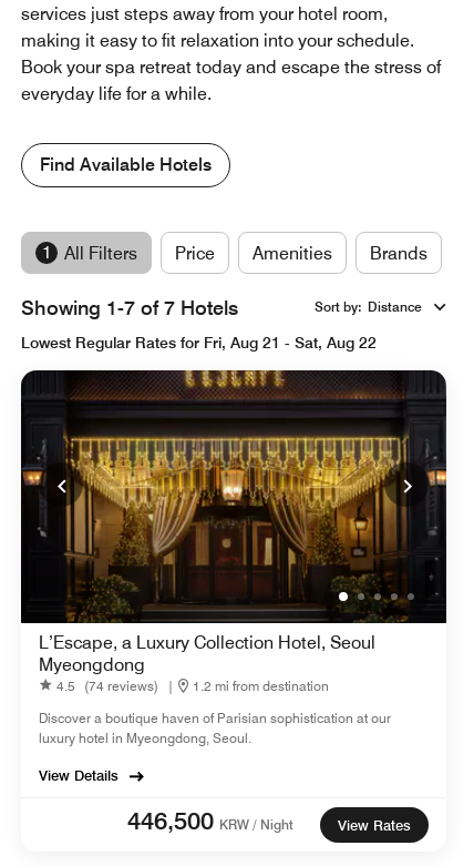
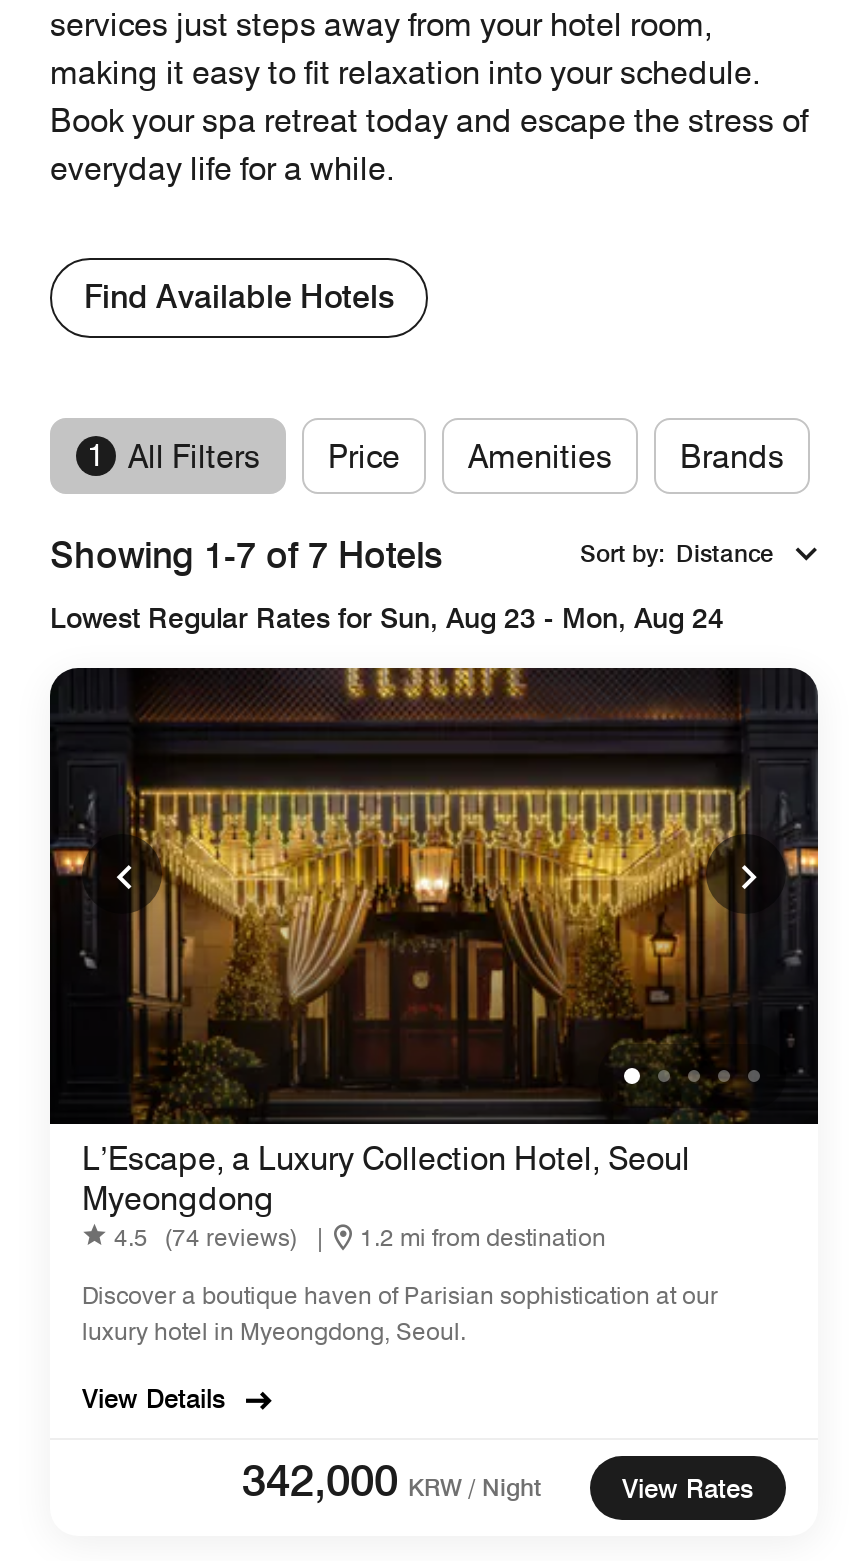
[21,334,377,352] Lowest Regular Rates for Fri, Aug 21 - Sat, Aug 22 -> [50,602,724,634] Lowest Regular Rates for Sun, Aug 23 - Mon, Aug 24
[127,806,293,835] 446,500 KRW / Night -> [242,1454,542,1506] 342,000 KRW / Night

